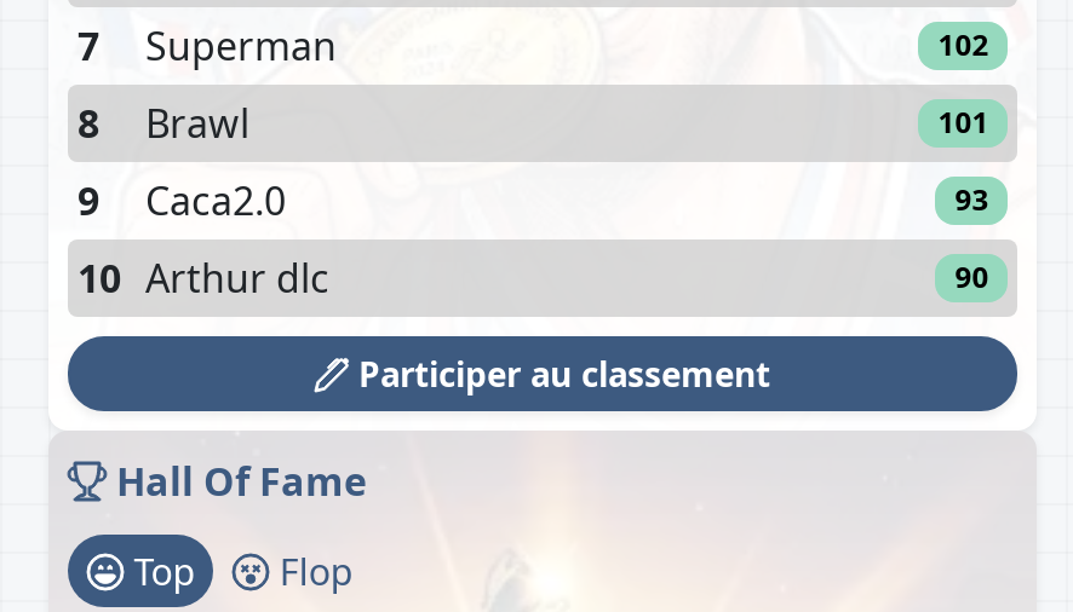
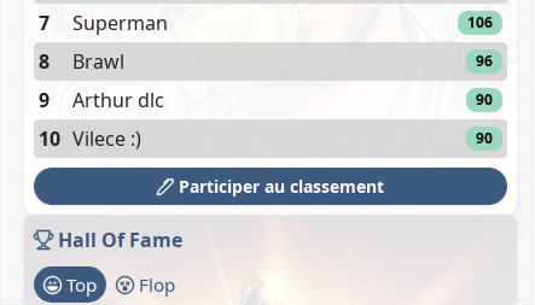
[938,24,989,65] 102 -> [468,12,493,33] 106
[938,102,989,143] 101 -> [476,51,493,71] 96
[145,174,989,227] Caca2.0 | 93 -> [72,87,493,113] Arthur dlc | 90
[78,252,329,305] 10 Arthur dlc -> [39,125,141,152] 10 Vilece :)

